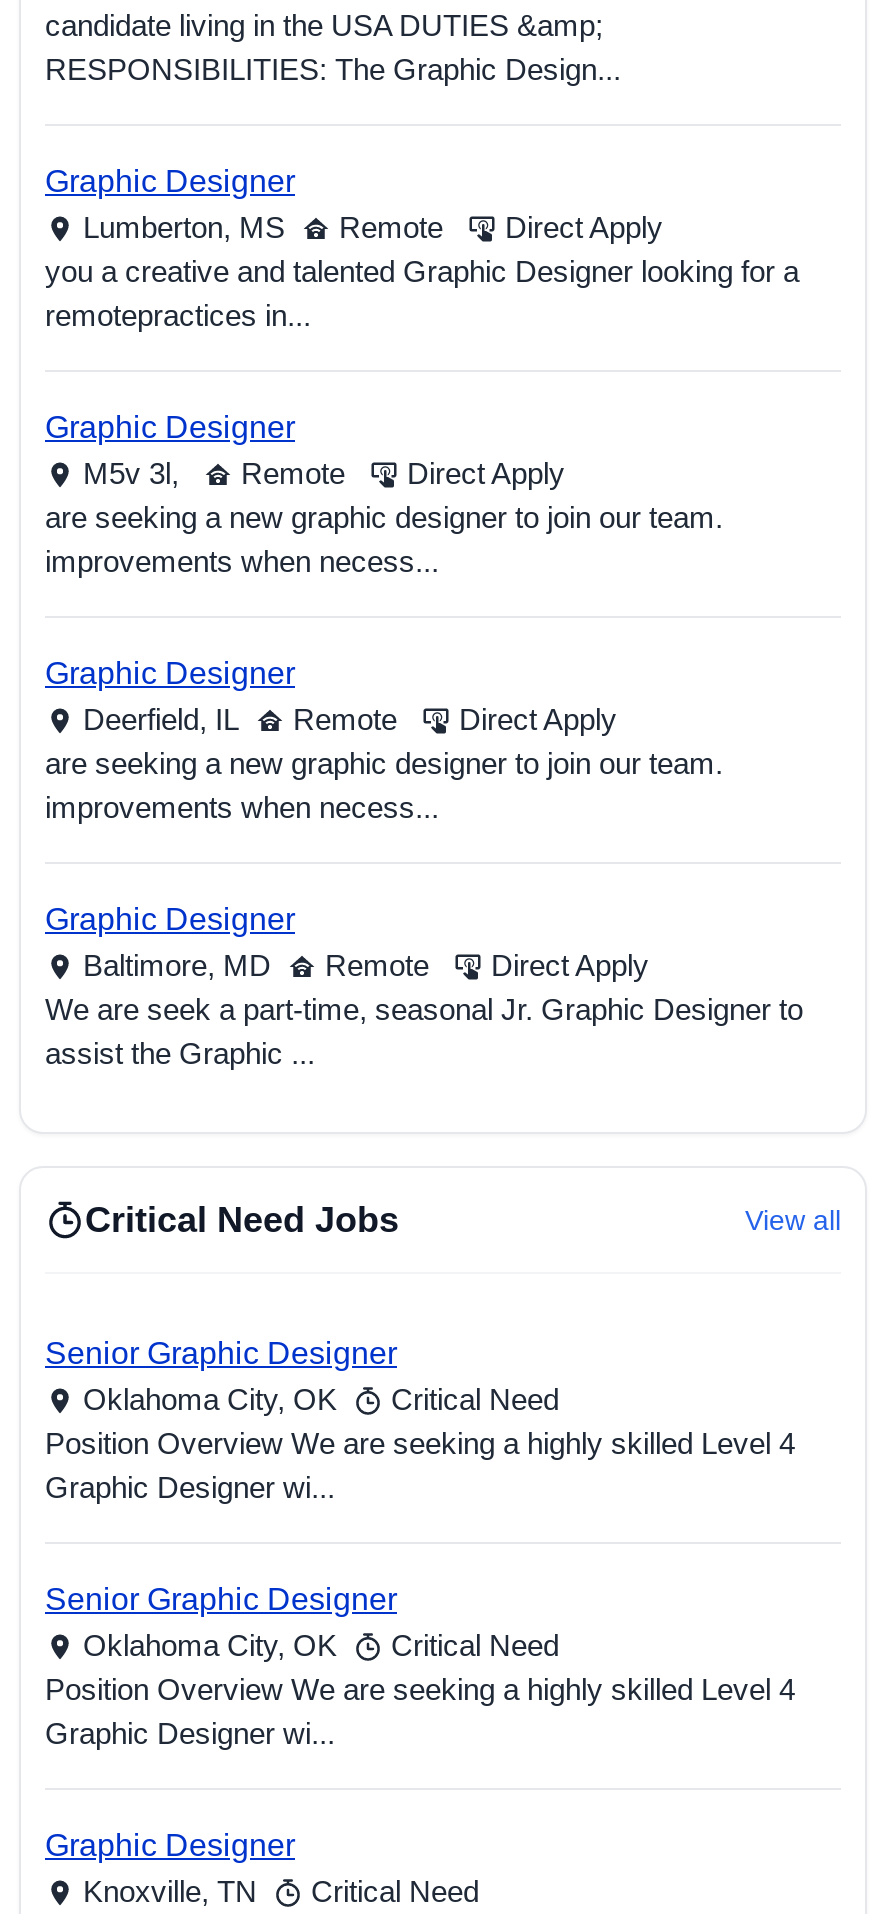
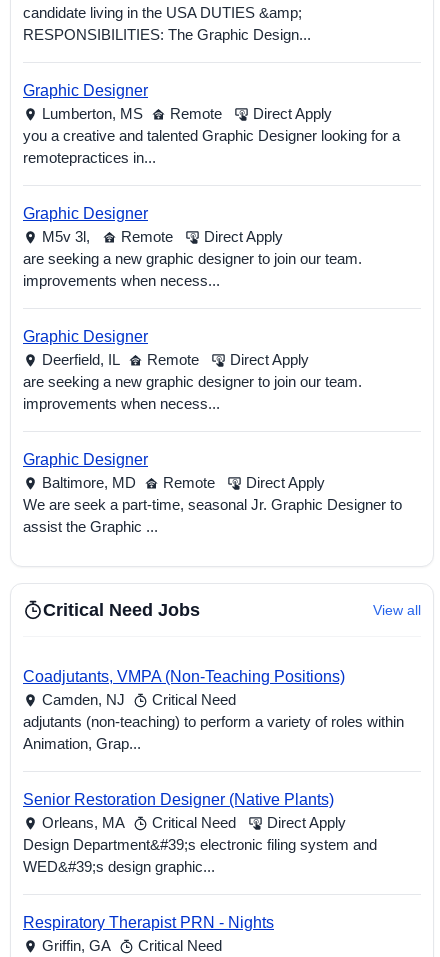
[45,1336,397,1416] Senior Graphic Designer | Oklahoma City, OK -> [23,668,345,708] Coadjutants, VMPA (Non-Teaching Positions) | Camden, NJ
[45,1426,795,1504] Position Overview We are seeking a highly skilled Level 4 | Graphic Designer wi... -> [23,713,404,752] adjutants (non-teaching) to perform a variety of roles within | Animation, Grap...
[45,1582,397,1662] Senior Graphic Designer | Oklahoma City, OK -> [23,791,334,831] Senior Restoration Designer (Native Plants) | Orleans, MA
[45,1672,795,1750] Position Overview We are seeking a highly skilled Level 4 | Graphic Designer wi... -> [23,814,377,875] Direct Apply | Design Department&#39;s electronic filing system and | WED&#39;s design graphic...
[45,1828,295,1908] Graphic Designer | Knoxville, TN -> [23,914,274,954] Respiratory Therapist PRN - Nights | Griffin, GA

